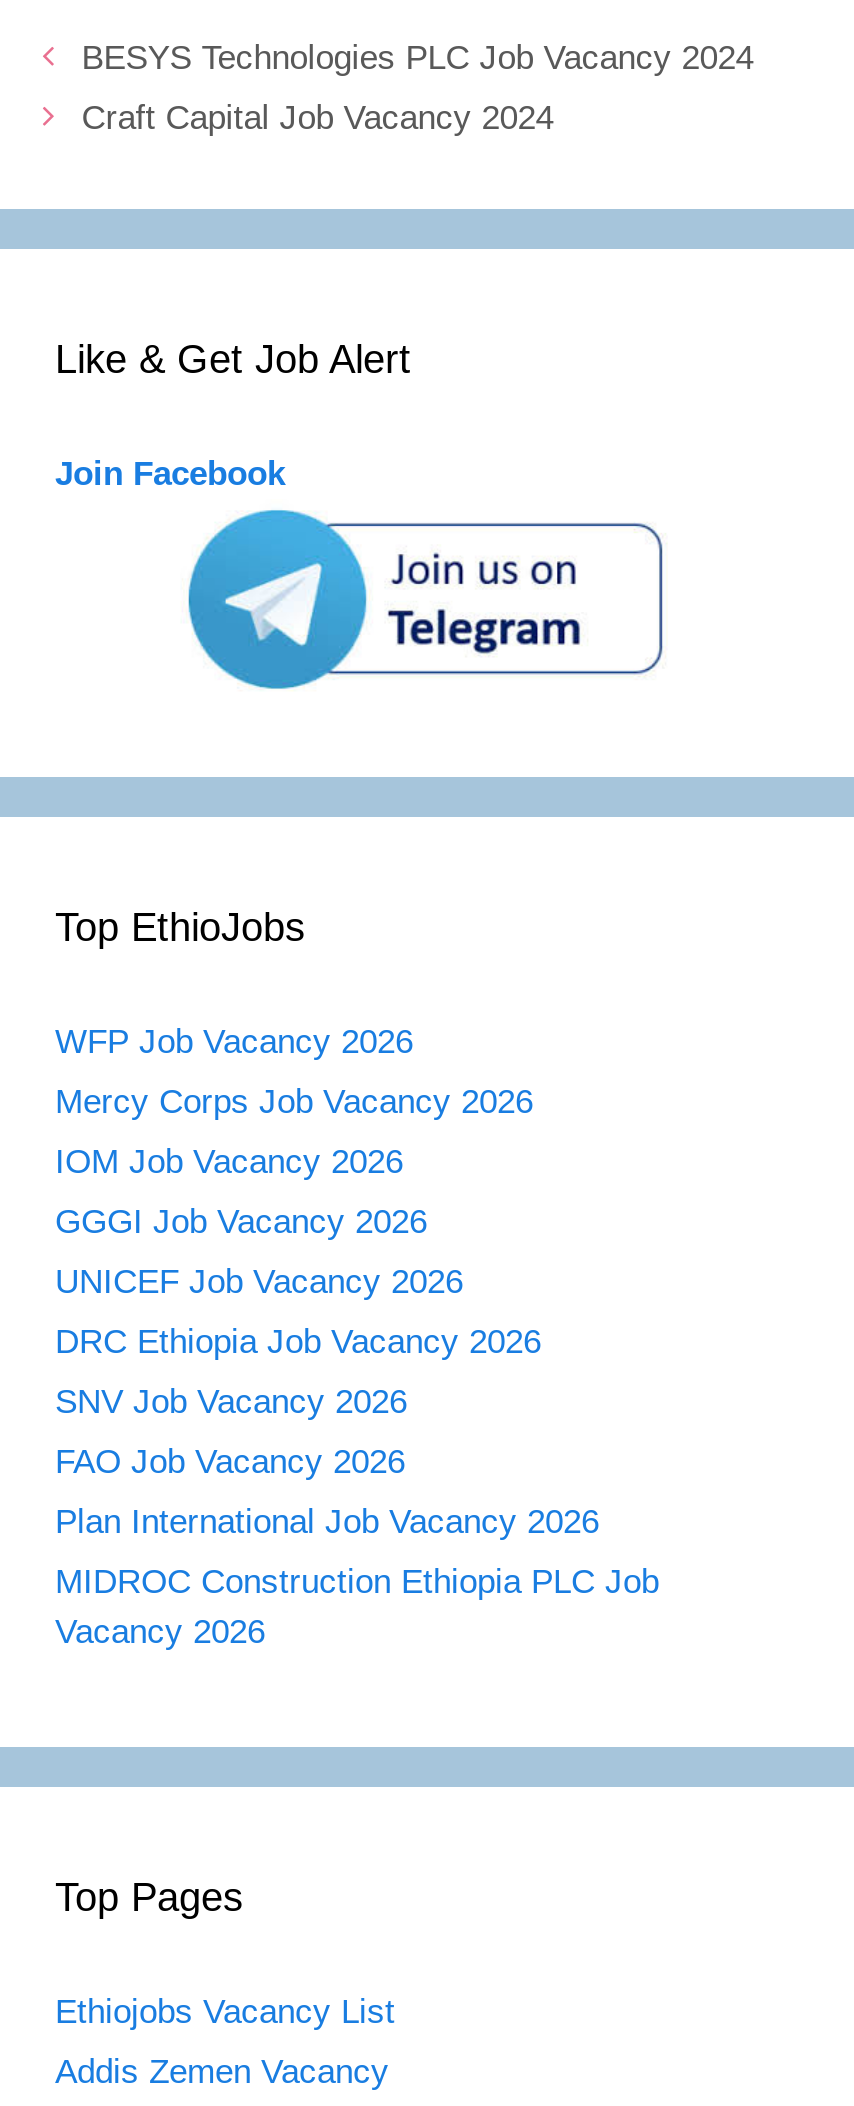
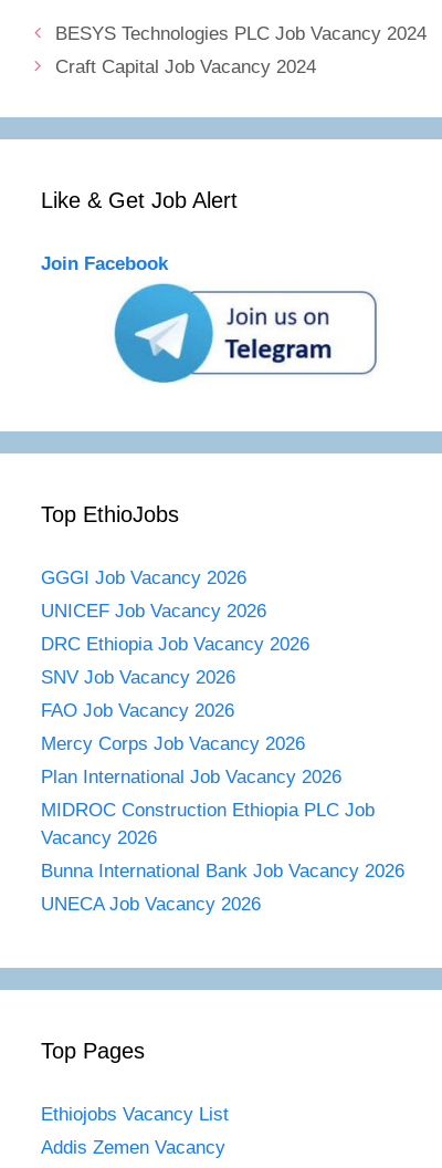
[55,1023,413,1181] WFP Job Vacancy 2026 | IOM Job Vacancy 2026 -> none
moved [55,1083,533,1121] -> [41,734,305,755]: Mercy Corps Job Vacancy 2026
moved [55,1203,541,1481] -> [41,568,309,722]: GGGI Job Vacancy 2026 | UNICEF Job Vacancy 2026 | DRC Ethiopia Job Vacancy 2026 | SNV Job Vacancy 2026 | FAO Job Vacancy 2026
moved [55,1503,659,1651] -> [41,767,375,849]: Plan International Job Vacancy 2026 | MIDROC Construction Ethiopia PLC Job | Vacancy 2026
none -> [41,861,404,915] Bunna International Bank Job Vacancy 2026 | UNECA Job Vacancy 2026

